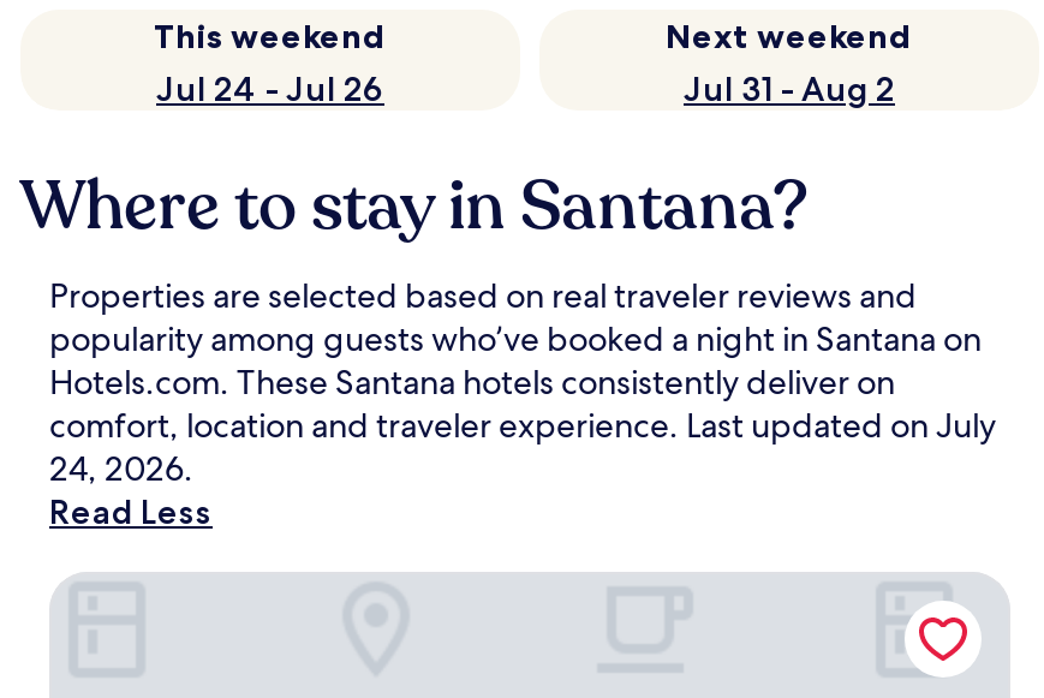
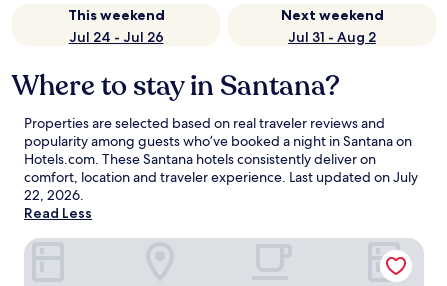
[49,447,193,490] 24, 2026. -> [24,186,84,204] 22, 2026.

